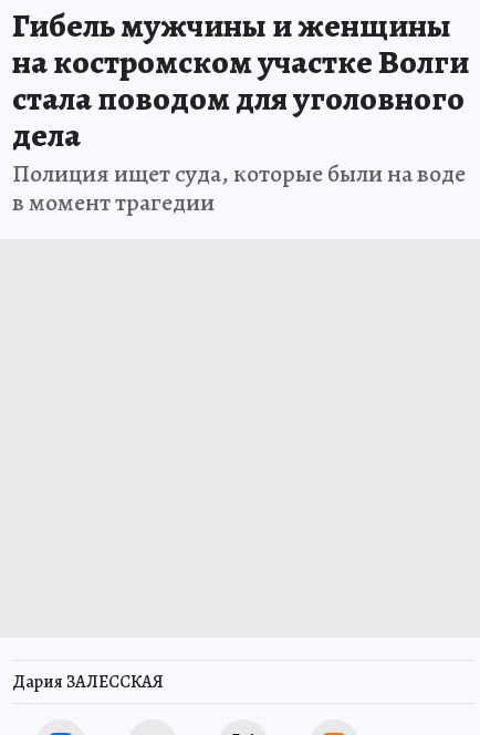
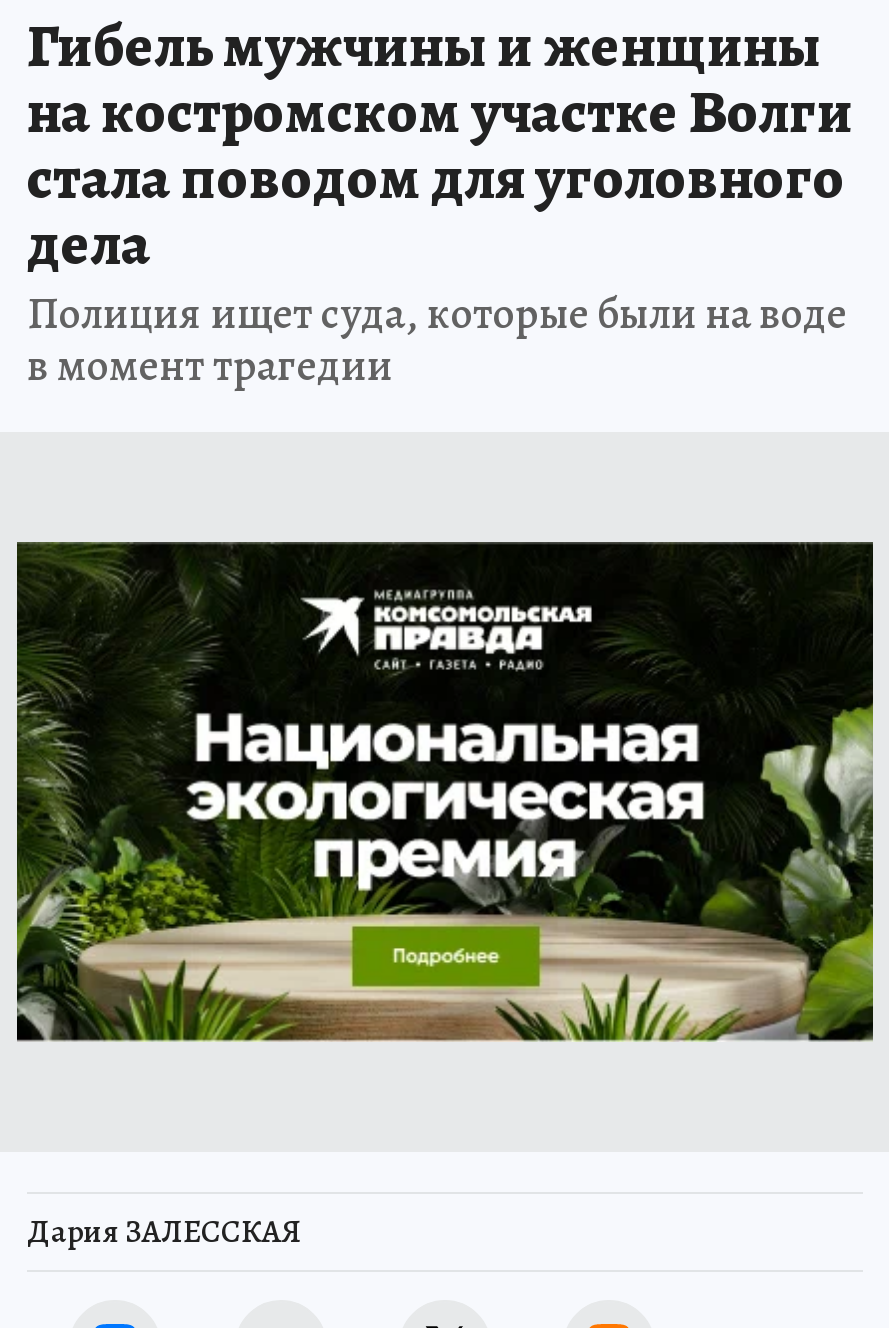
none -> [15,540,875,1044] [image]

